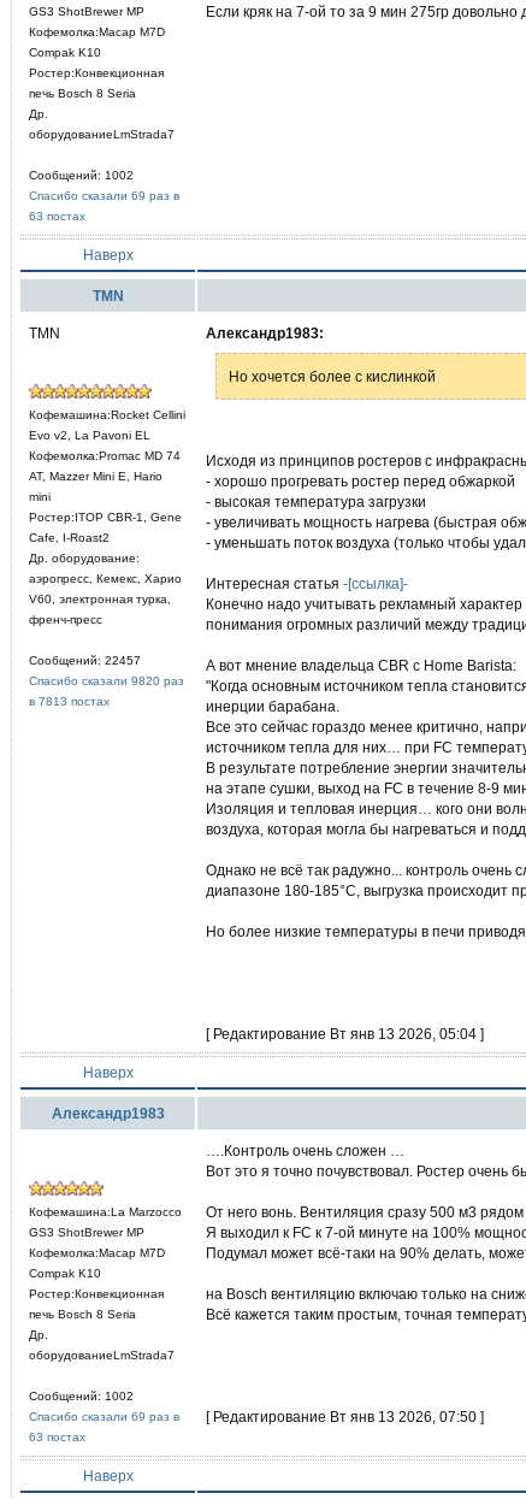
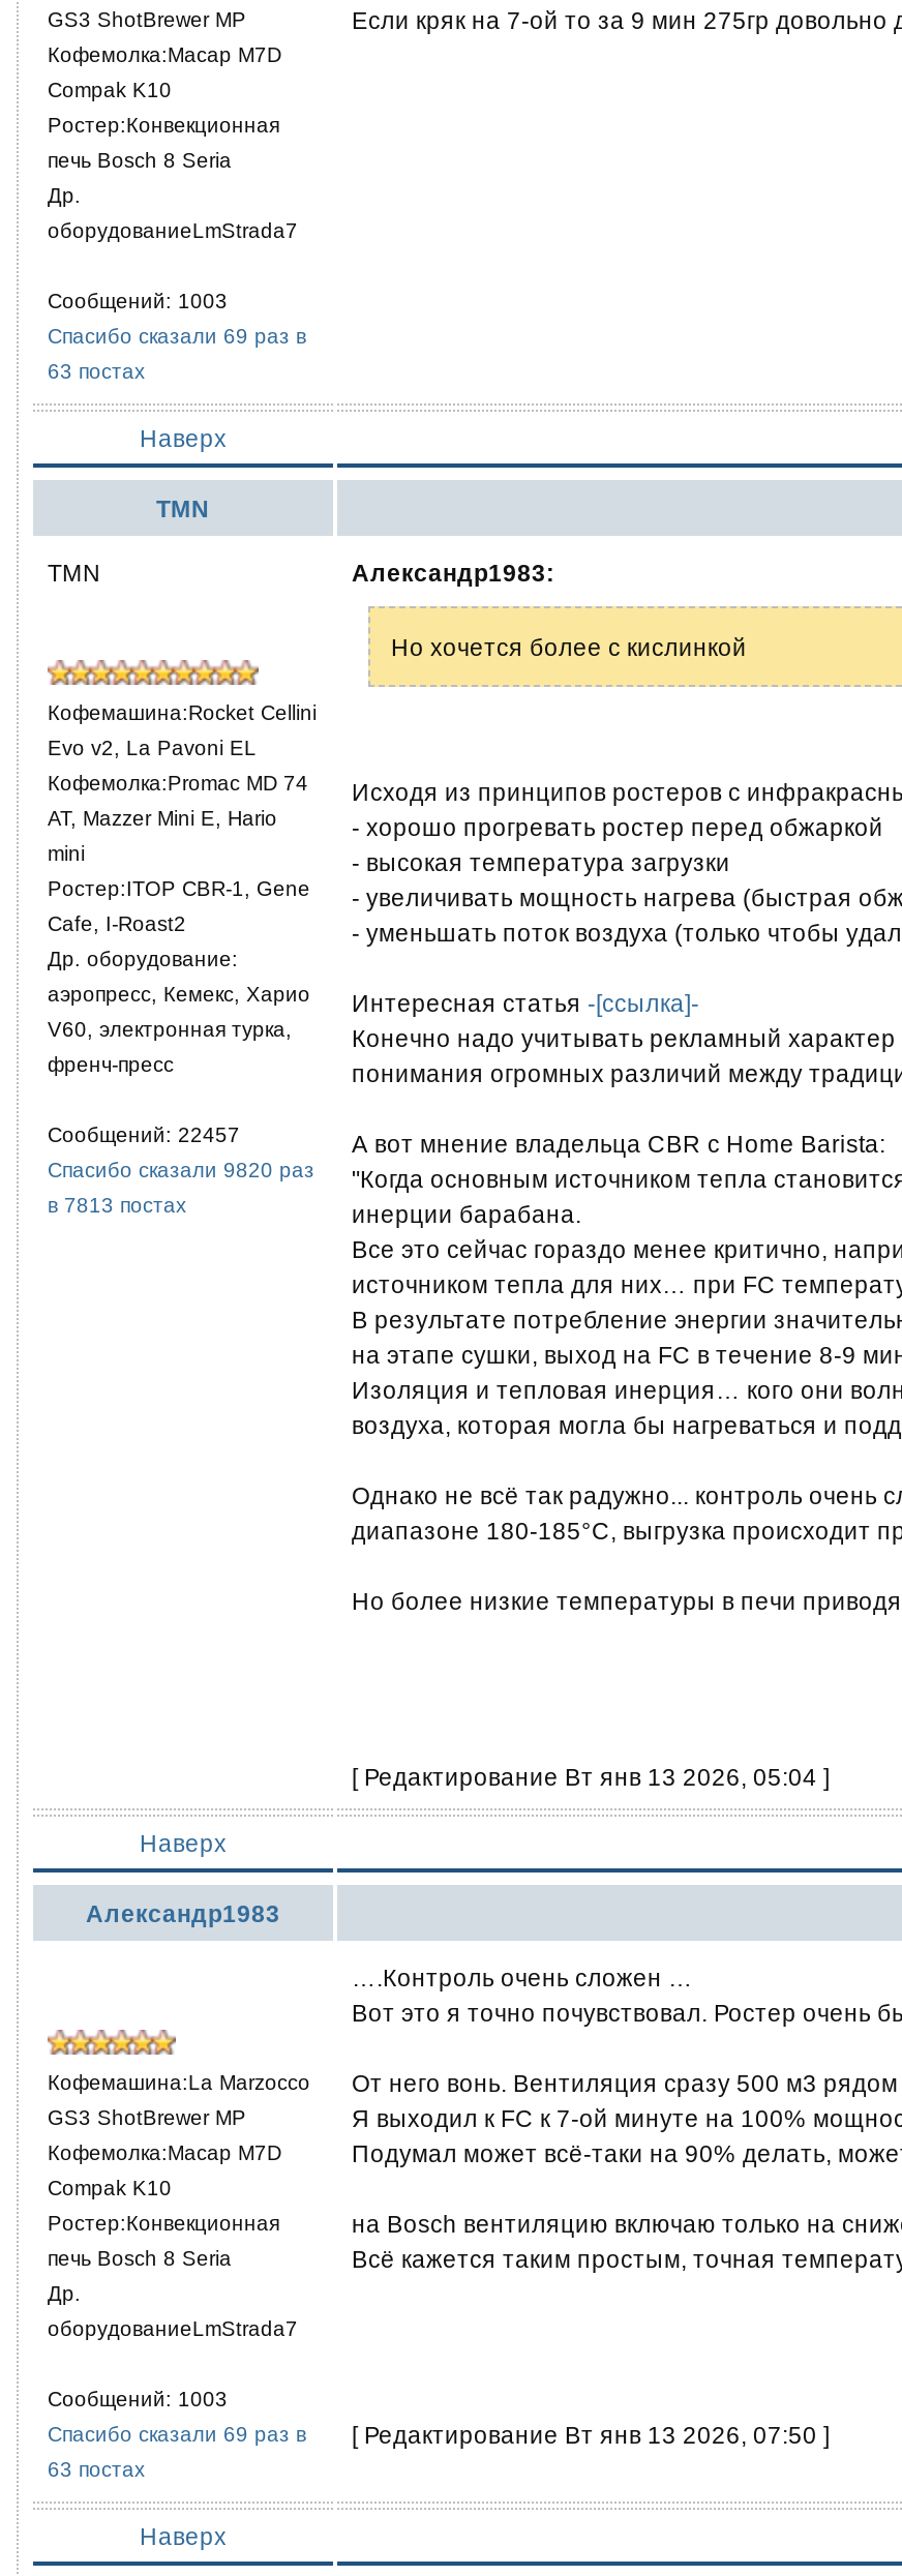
[29,169,134,182] Сообщений: 1002 -> [48,290,228,312] Сообщений: 1003
[29,1389,134,1403] Сообщений: 1002 -> [48,2388,228,2410] Сообщений: 1003

